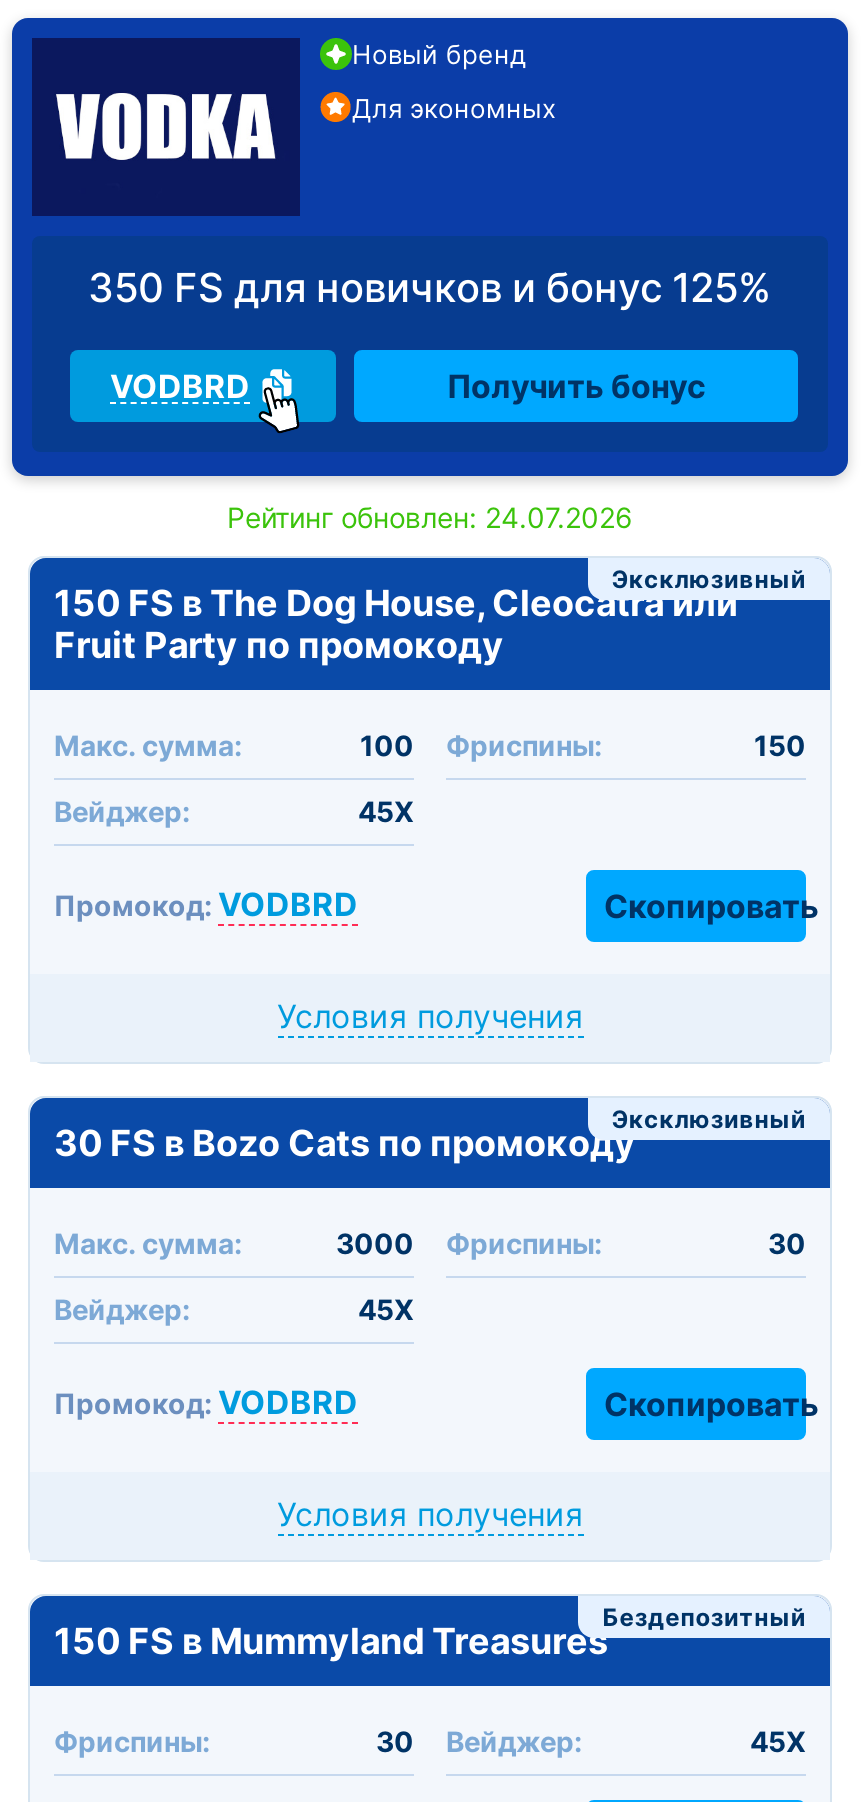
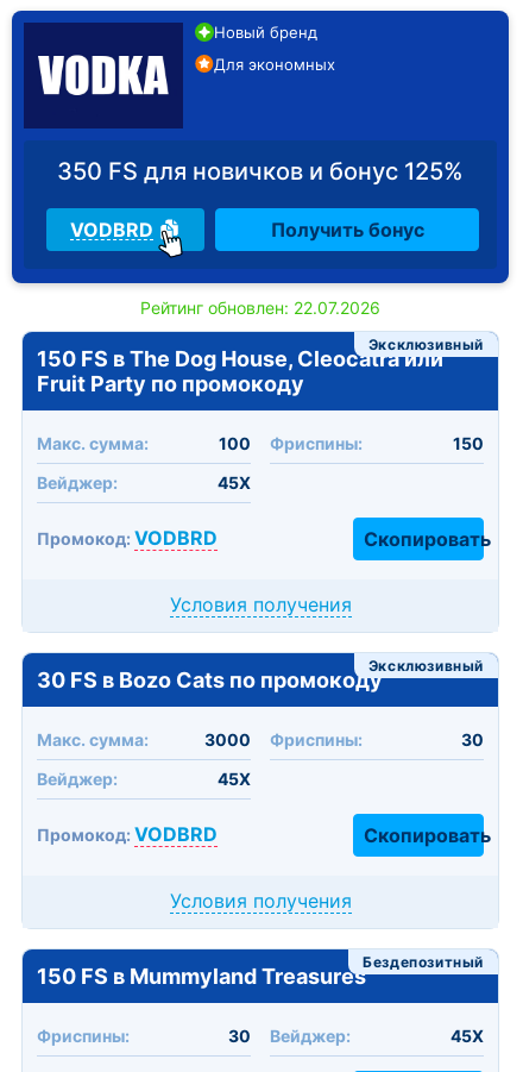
[227,500,633,534] Рейтинг обновлен: 24.07.2026 -> [140,298,380,318] Рейтинг обновлен: 22.07.2026

